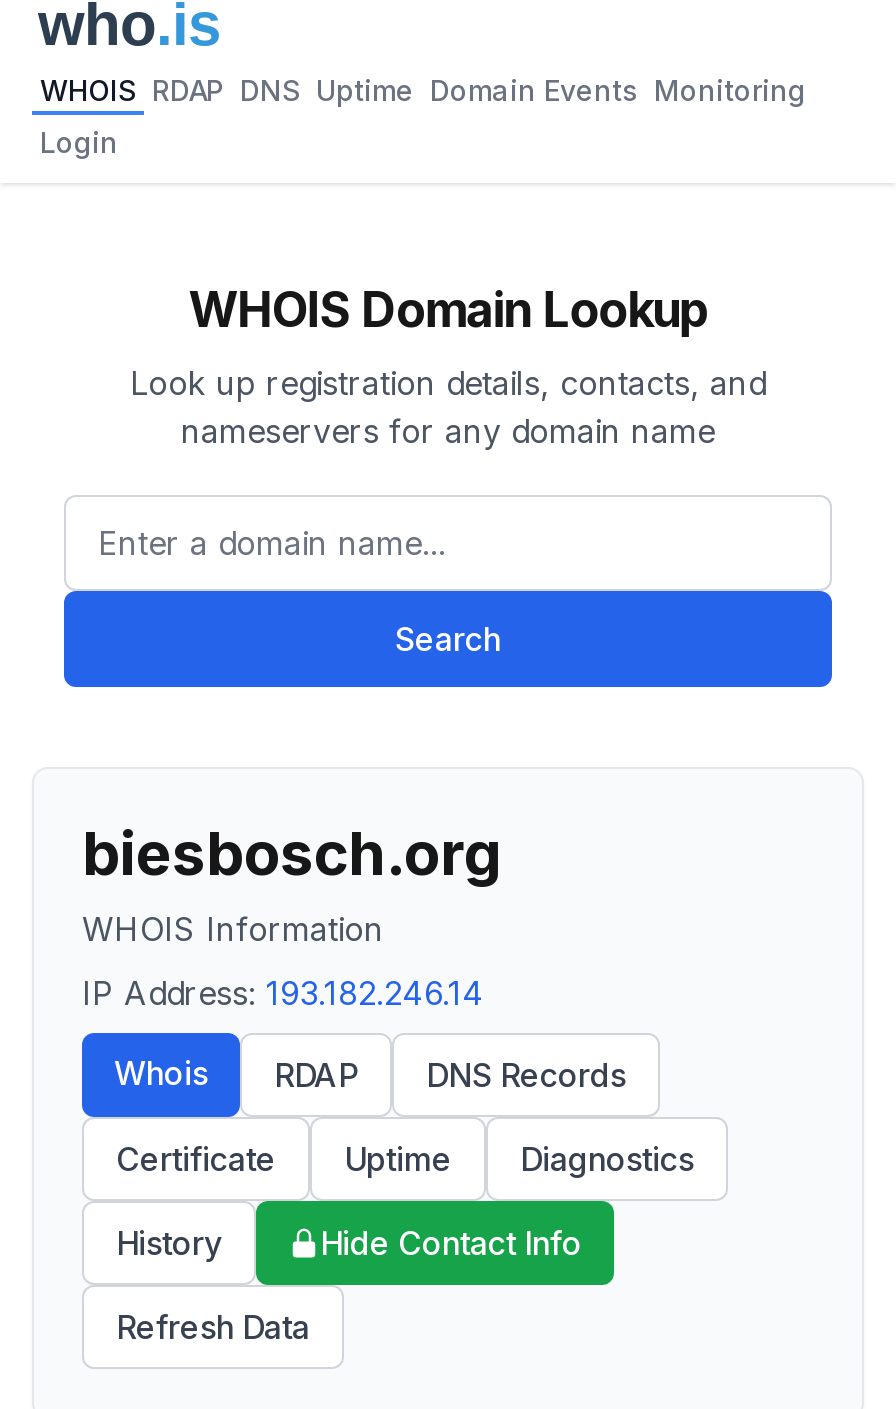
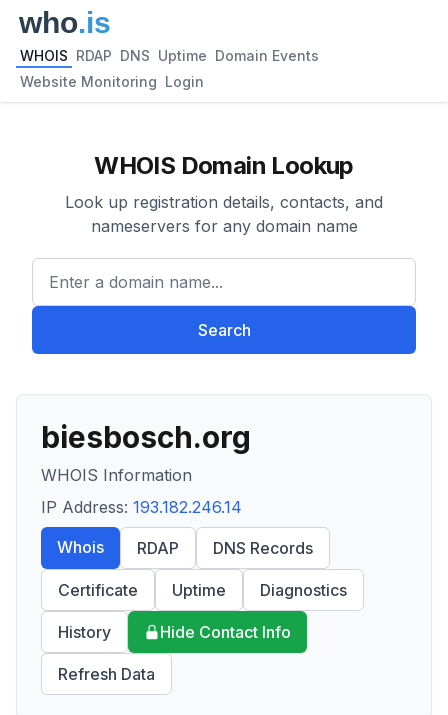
[40,73,806,107] WHOIS RDAP DNS Uptime Domain Events Monitoring -> [20,47,319,64] WHOIS RDAP DNS Uptime Domain Events
[40,125,118,159] Login -> [20,73,204,90] Website Monitoring Login

